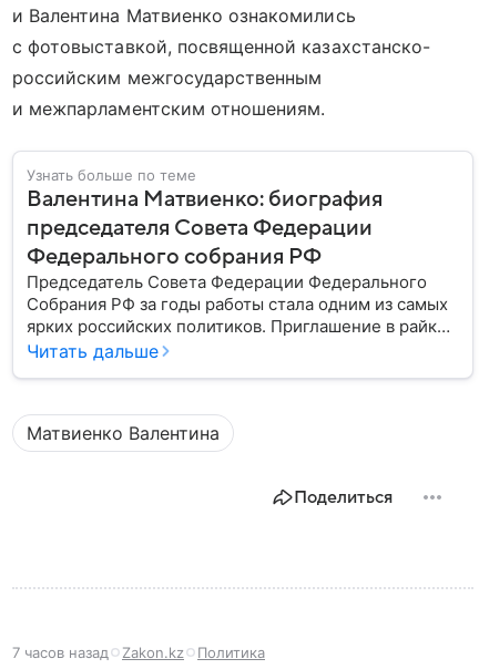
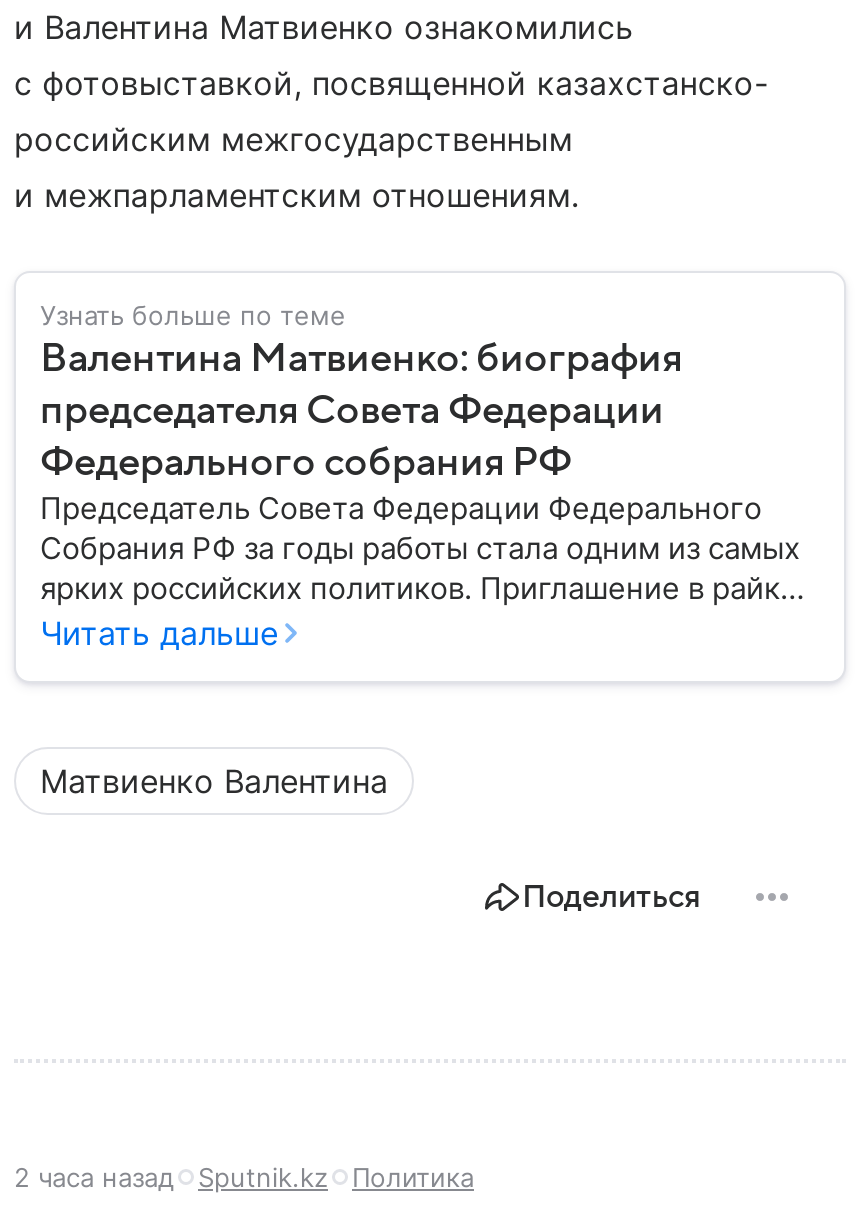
[12,643,184,661] 7 часов назад | Zakon.kz -> [14,1161,328,1193] 2 часа назад | Sputnik.kz

